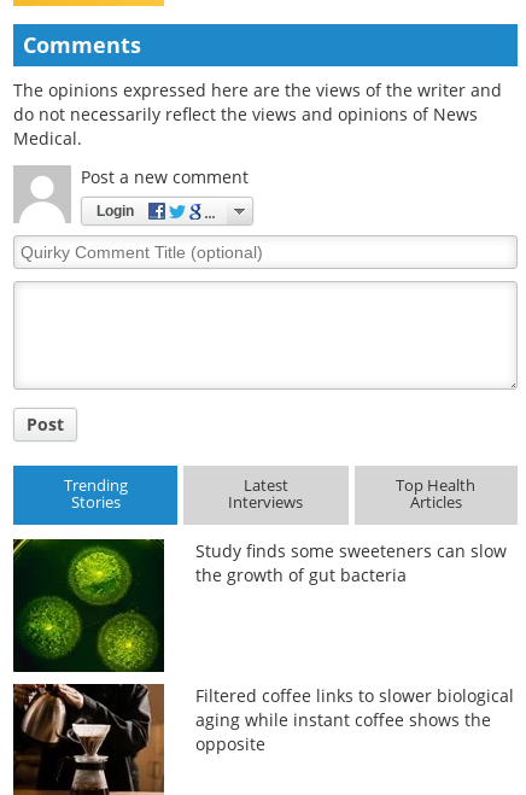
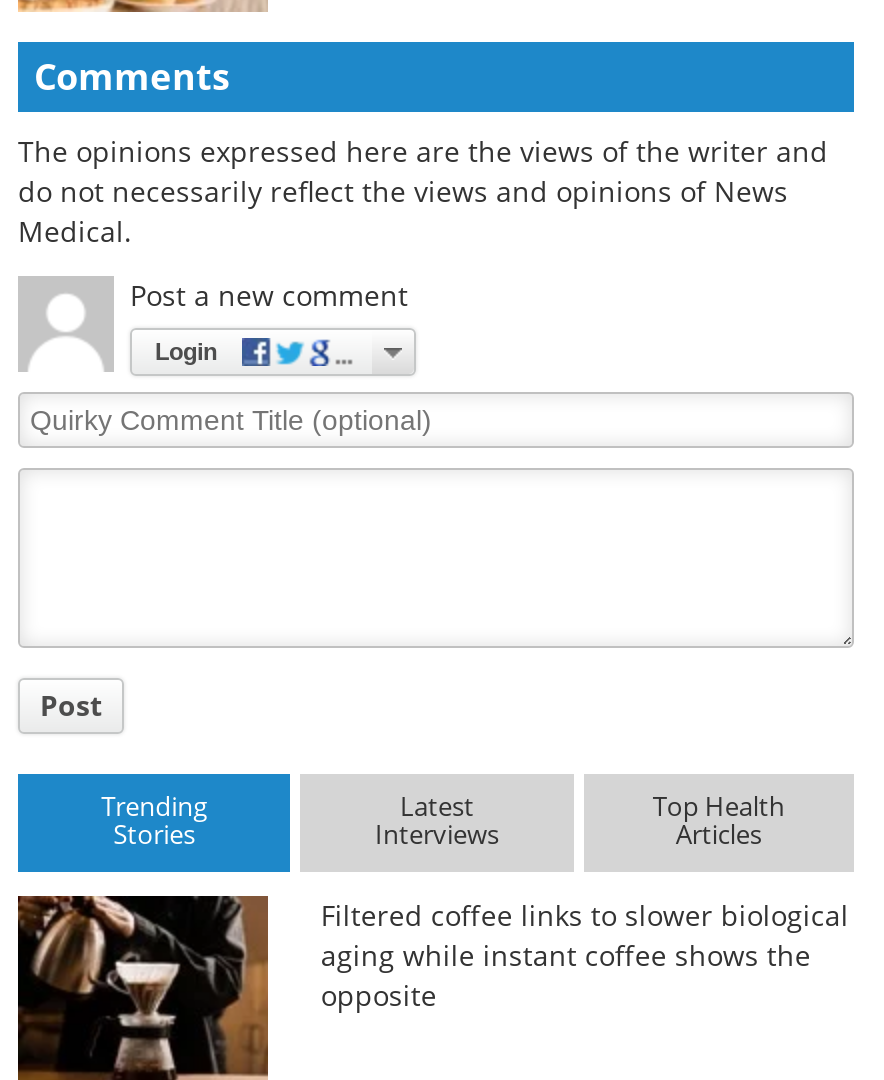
[12,538,507,673] [image] | Study finds some sweeteners can slow | the growth of gut bacteria -> none

